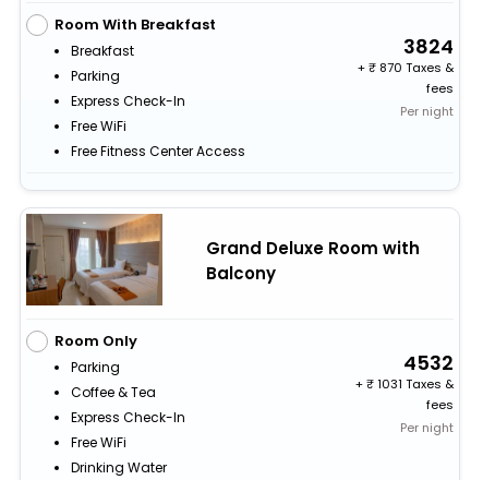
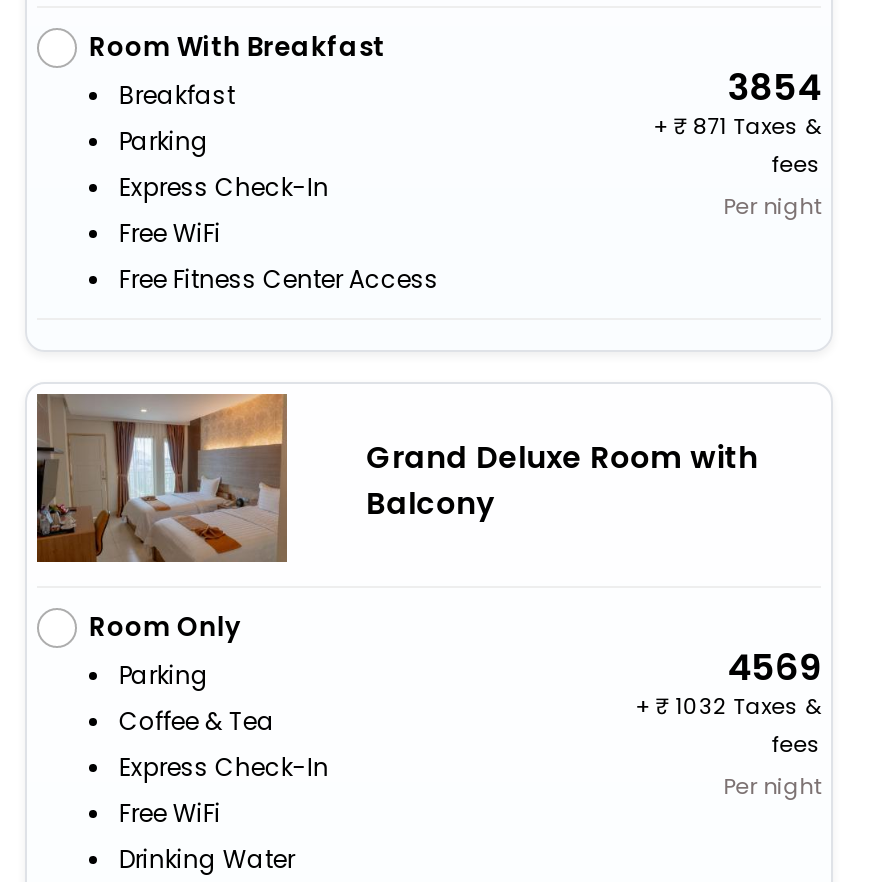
[399,33,454,60] 3824 -> [719,62,821,112] 3854
[358,59,454,77] + 870 Taxes & -> [653,110,821,142] + 871 Taxes &
[399,349,454,376] 4532 -> [719,641,821,691] 4569
[356,375,454,392] + 1031 Taxes & -> [635,689,821,721] + 1032 Taxes &

